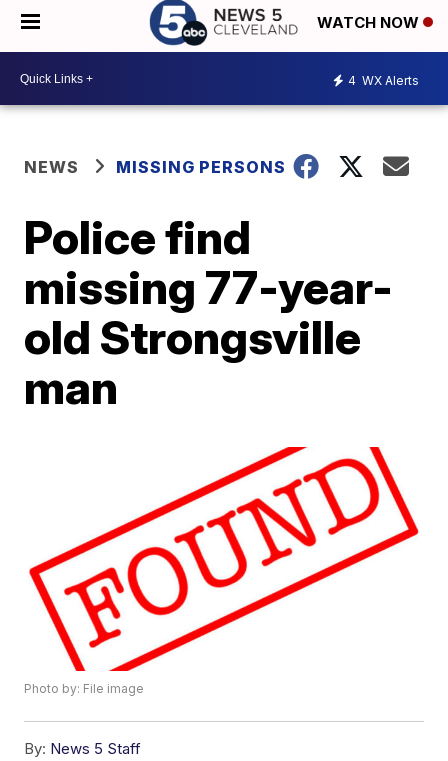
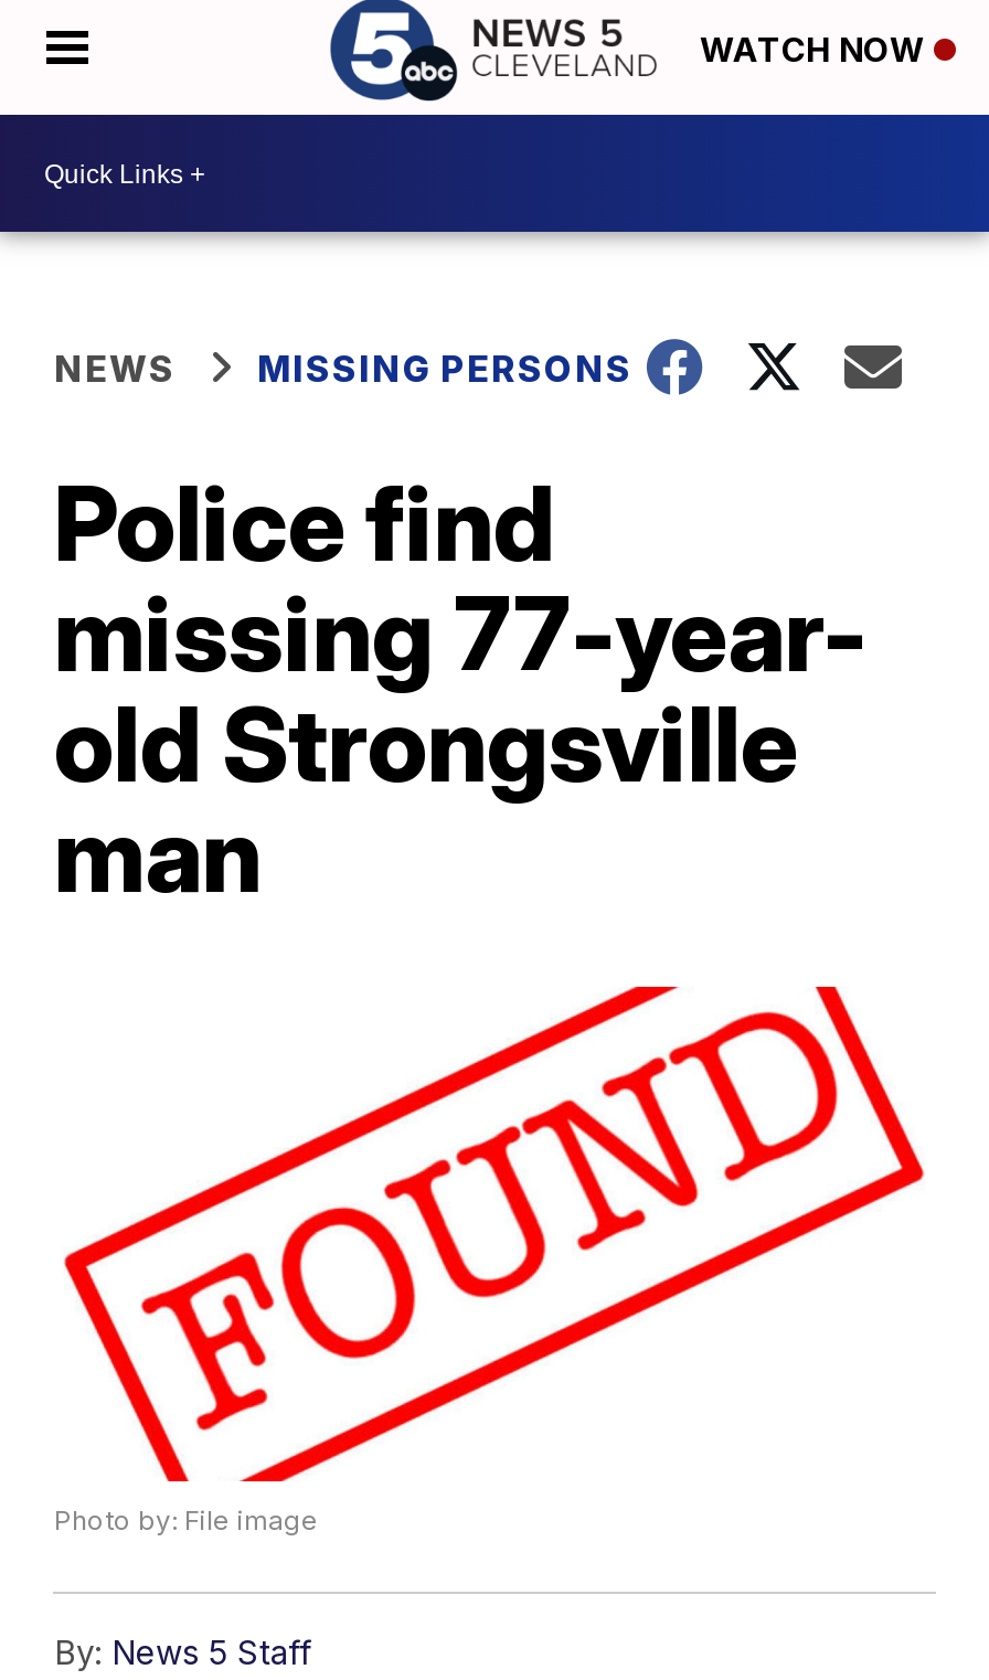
[348,72,419,87] 4 WX Alerts -> none

